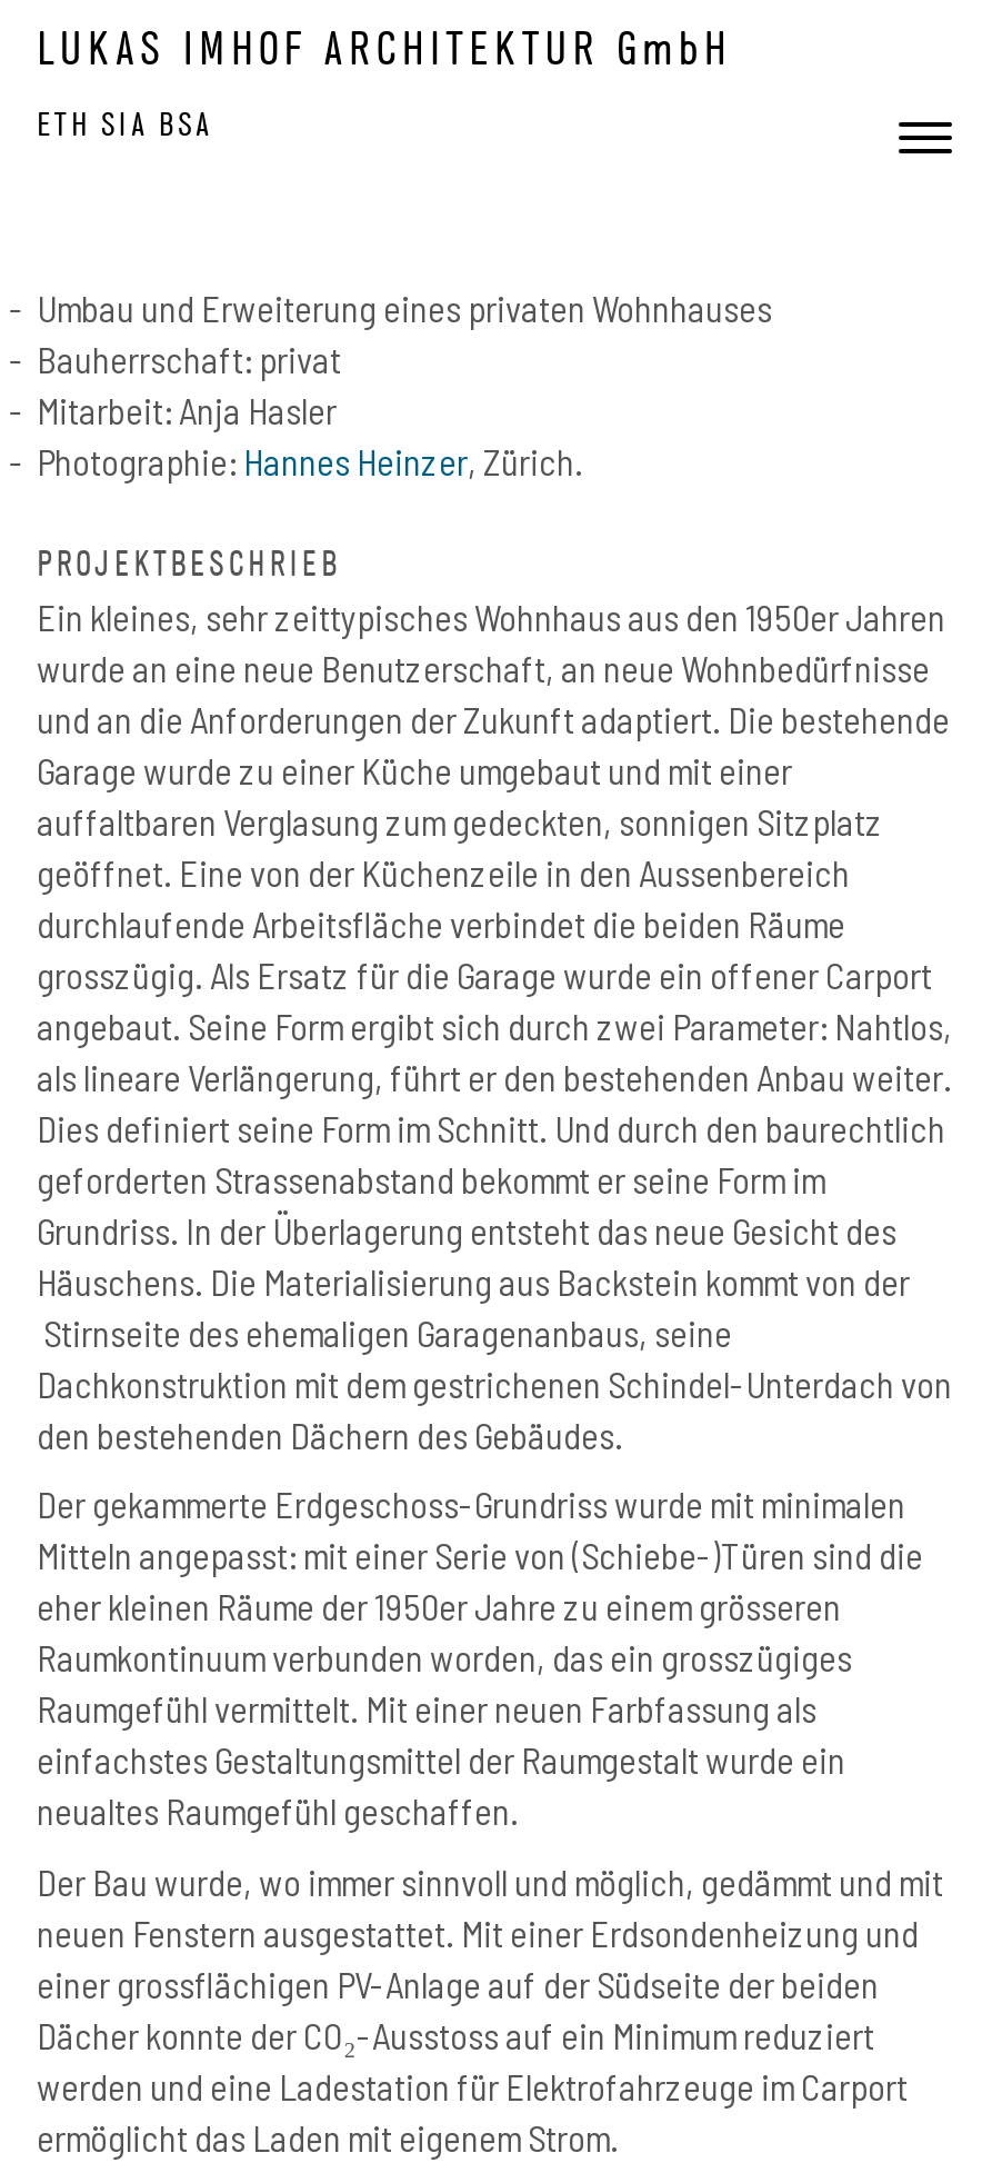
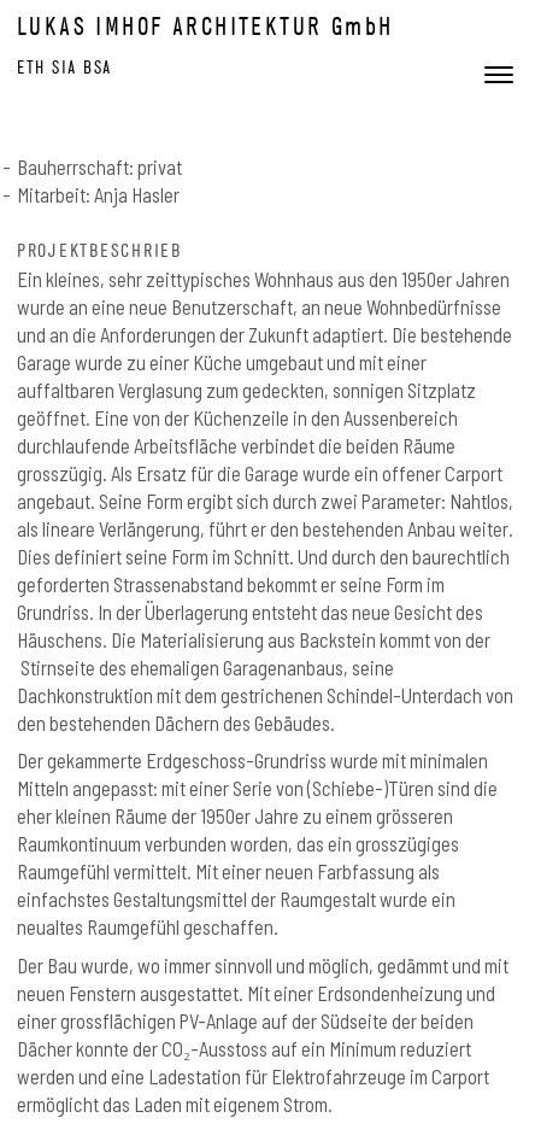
[37,286,772,330] Umbau und Erweiterung eines privaten Wohnhauses -> none
[37,439,583,484] Photographie: Hannes Heinzer, Zürich. -> none

